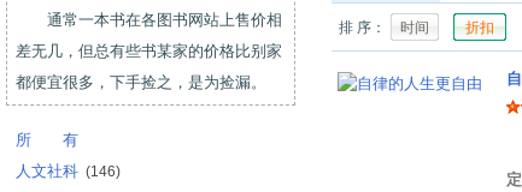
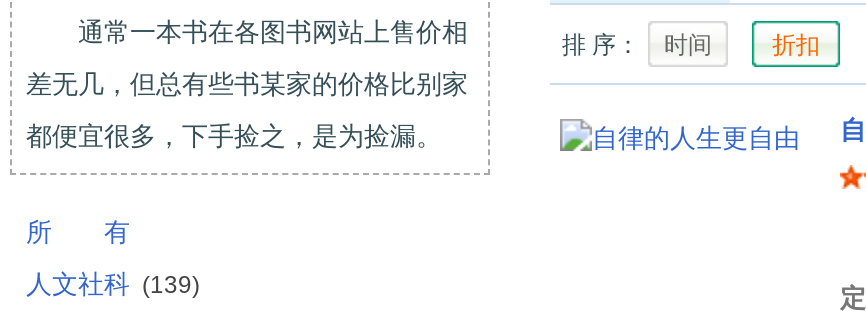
[16,162,121,180] 人文社科(146) -> [26,269,200,299] 人文社科(139)

